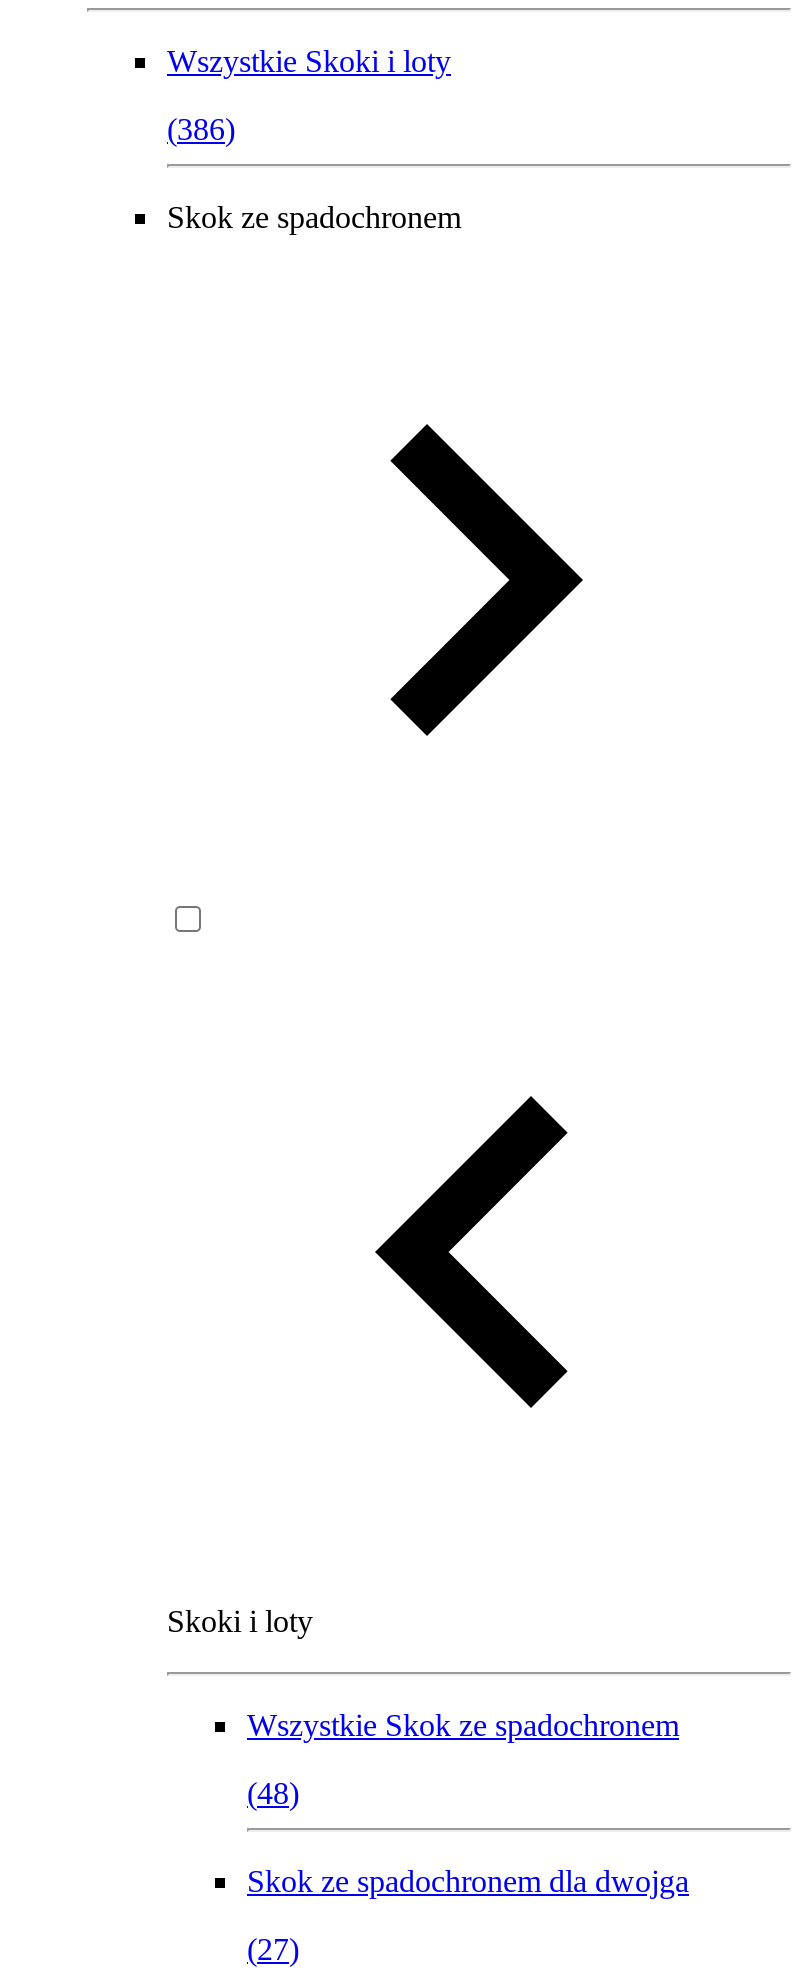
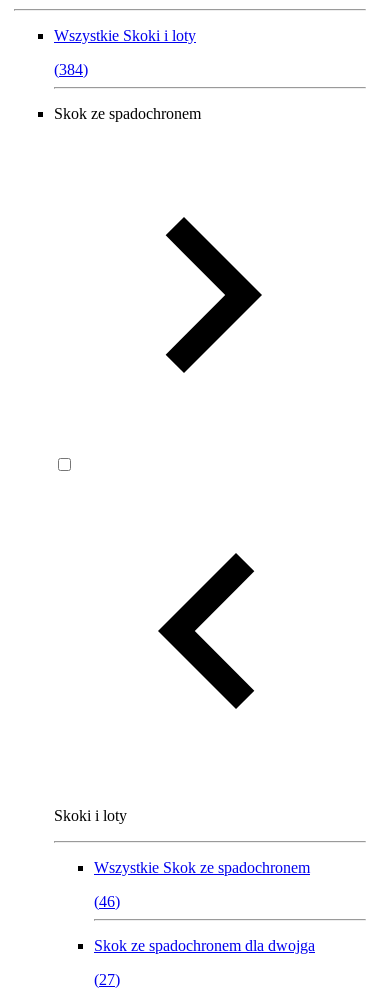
[167,112,235,146] (386) -> [54,61,88,78] (384)
[247,1776,299,1810] (48) -> [94,893,120,910] (46)

